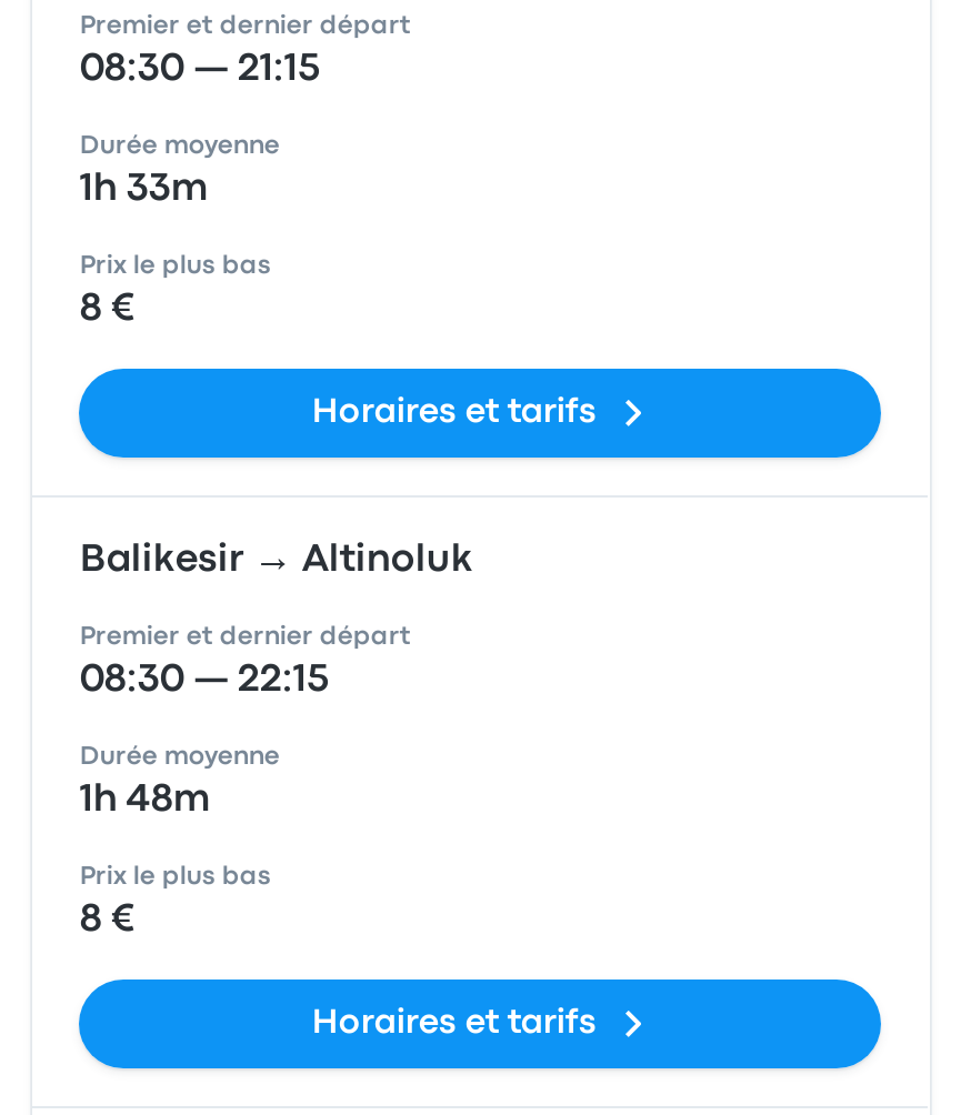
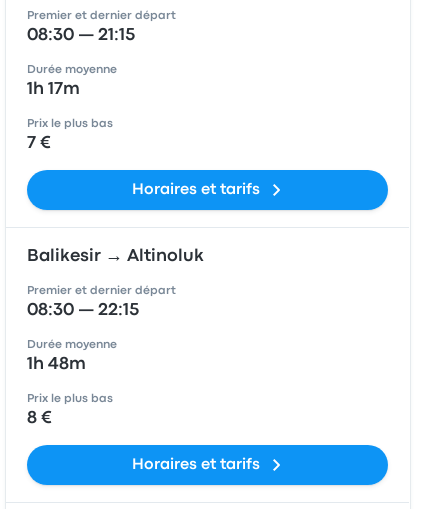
[80,173,209,207] 1h 33m -> [27,82,80,97] 1h 17m
[80,293,135,327] 8 € -> [27,136,51,151] 7 €

